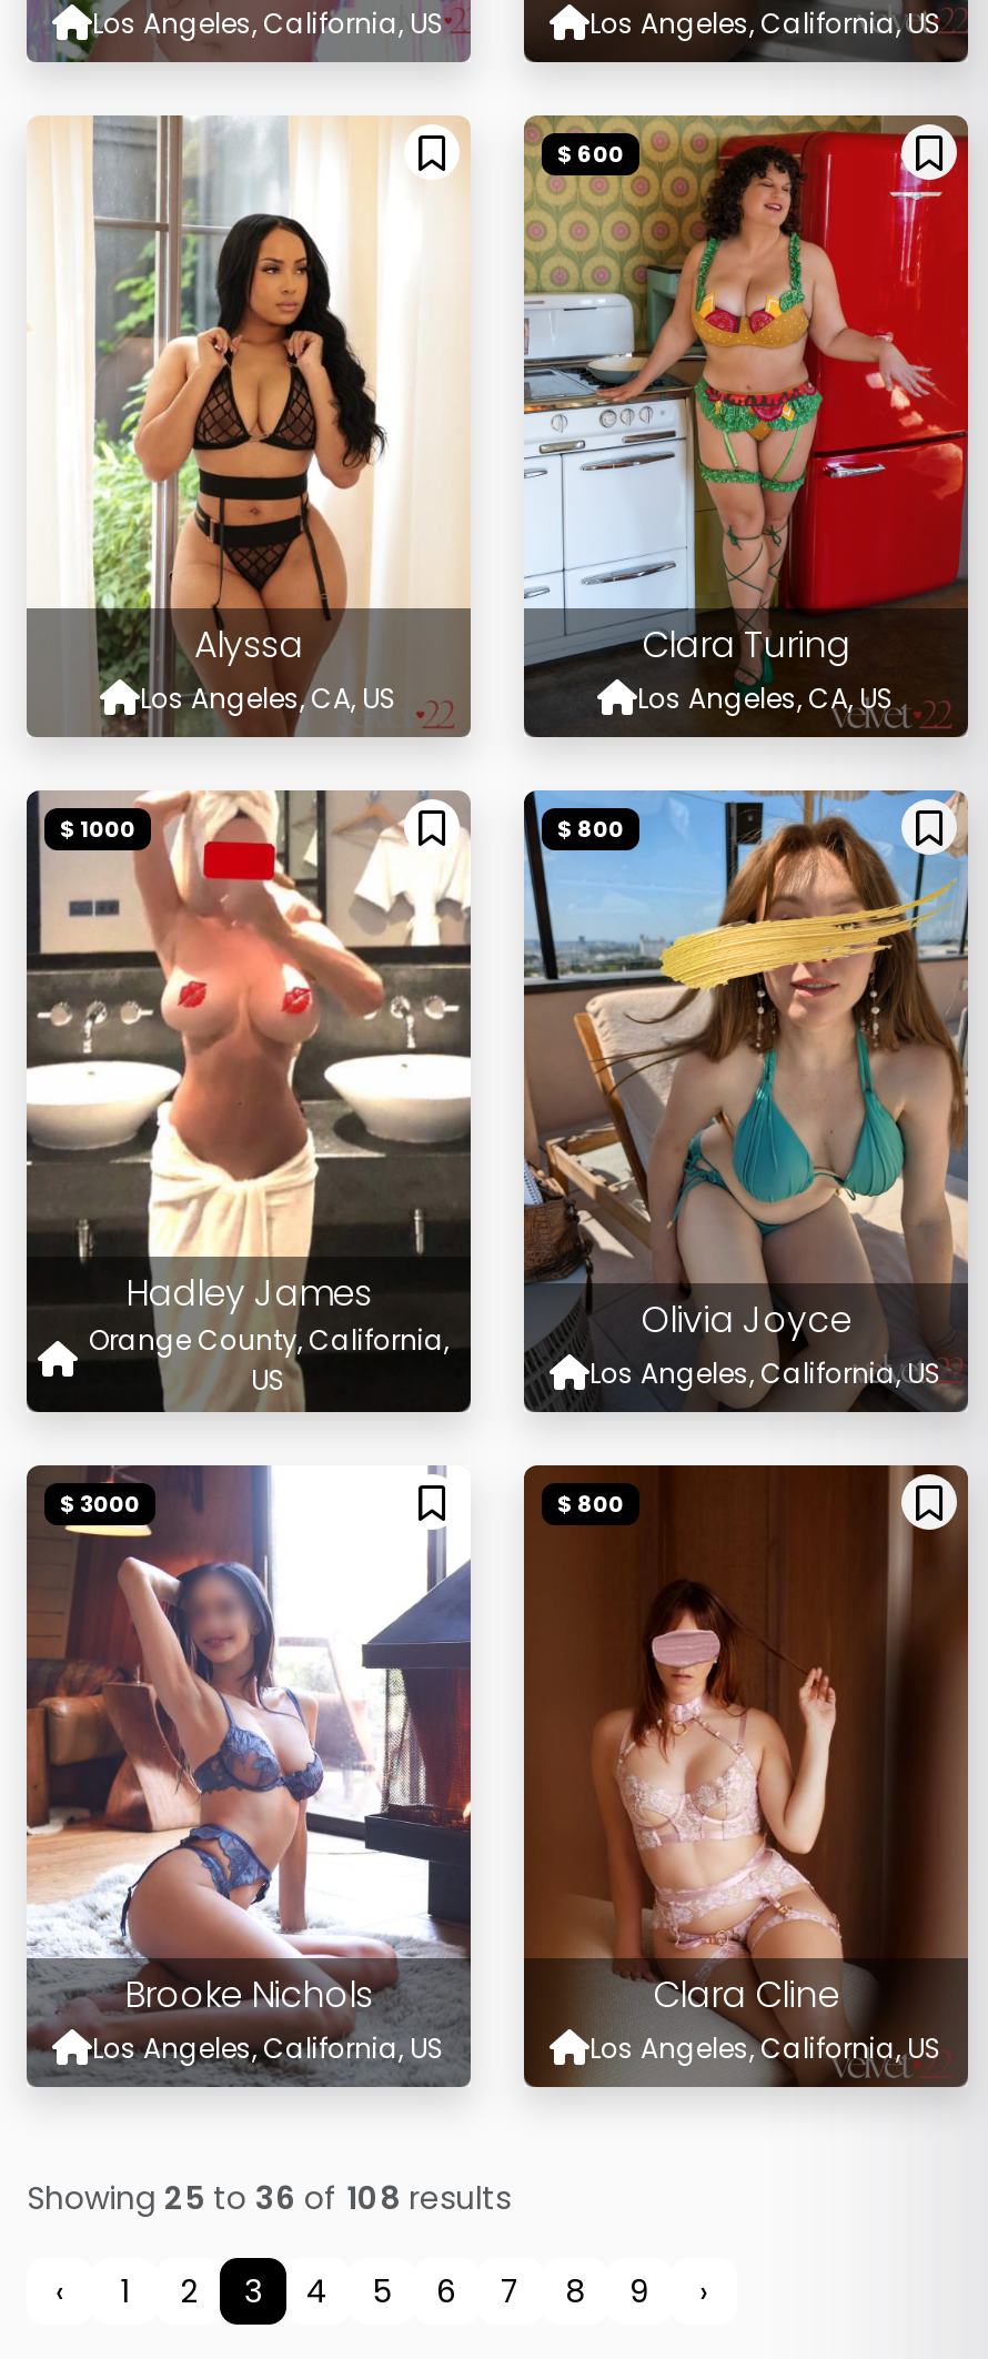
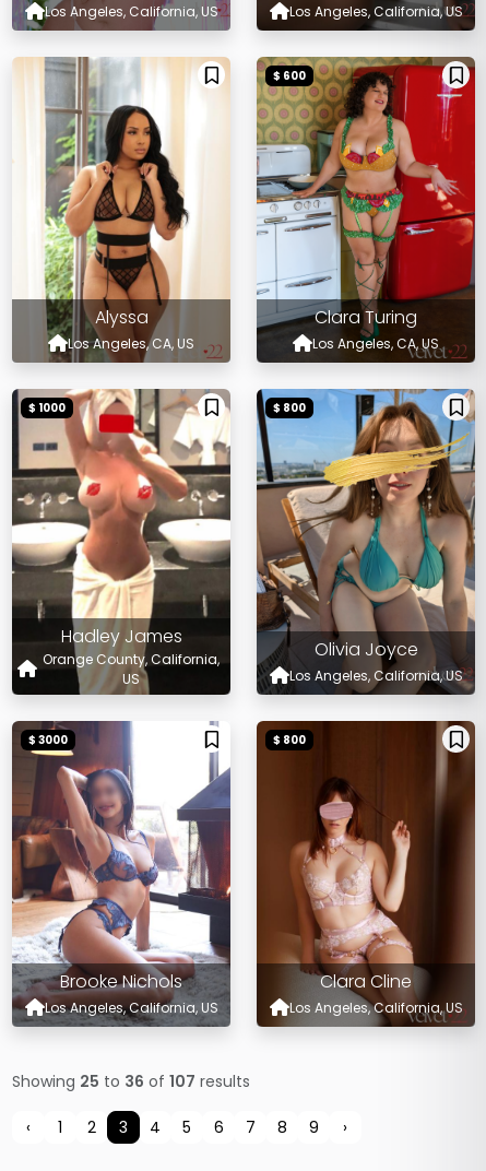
[27,2176,511,2220] Showing 25 to 36 of 108 results -> [12,1071,250,1092] Showing 25 to 36 of 107 results

